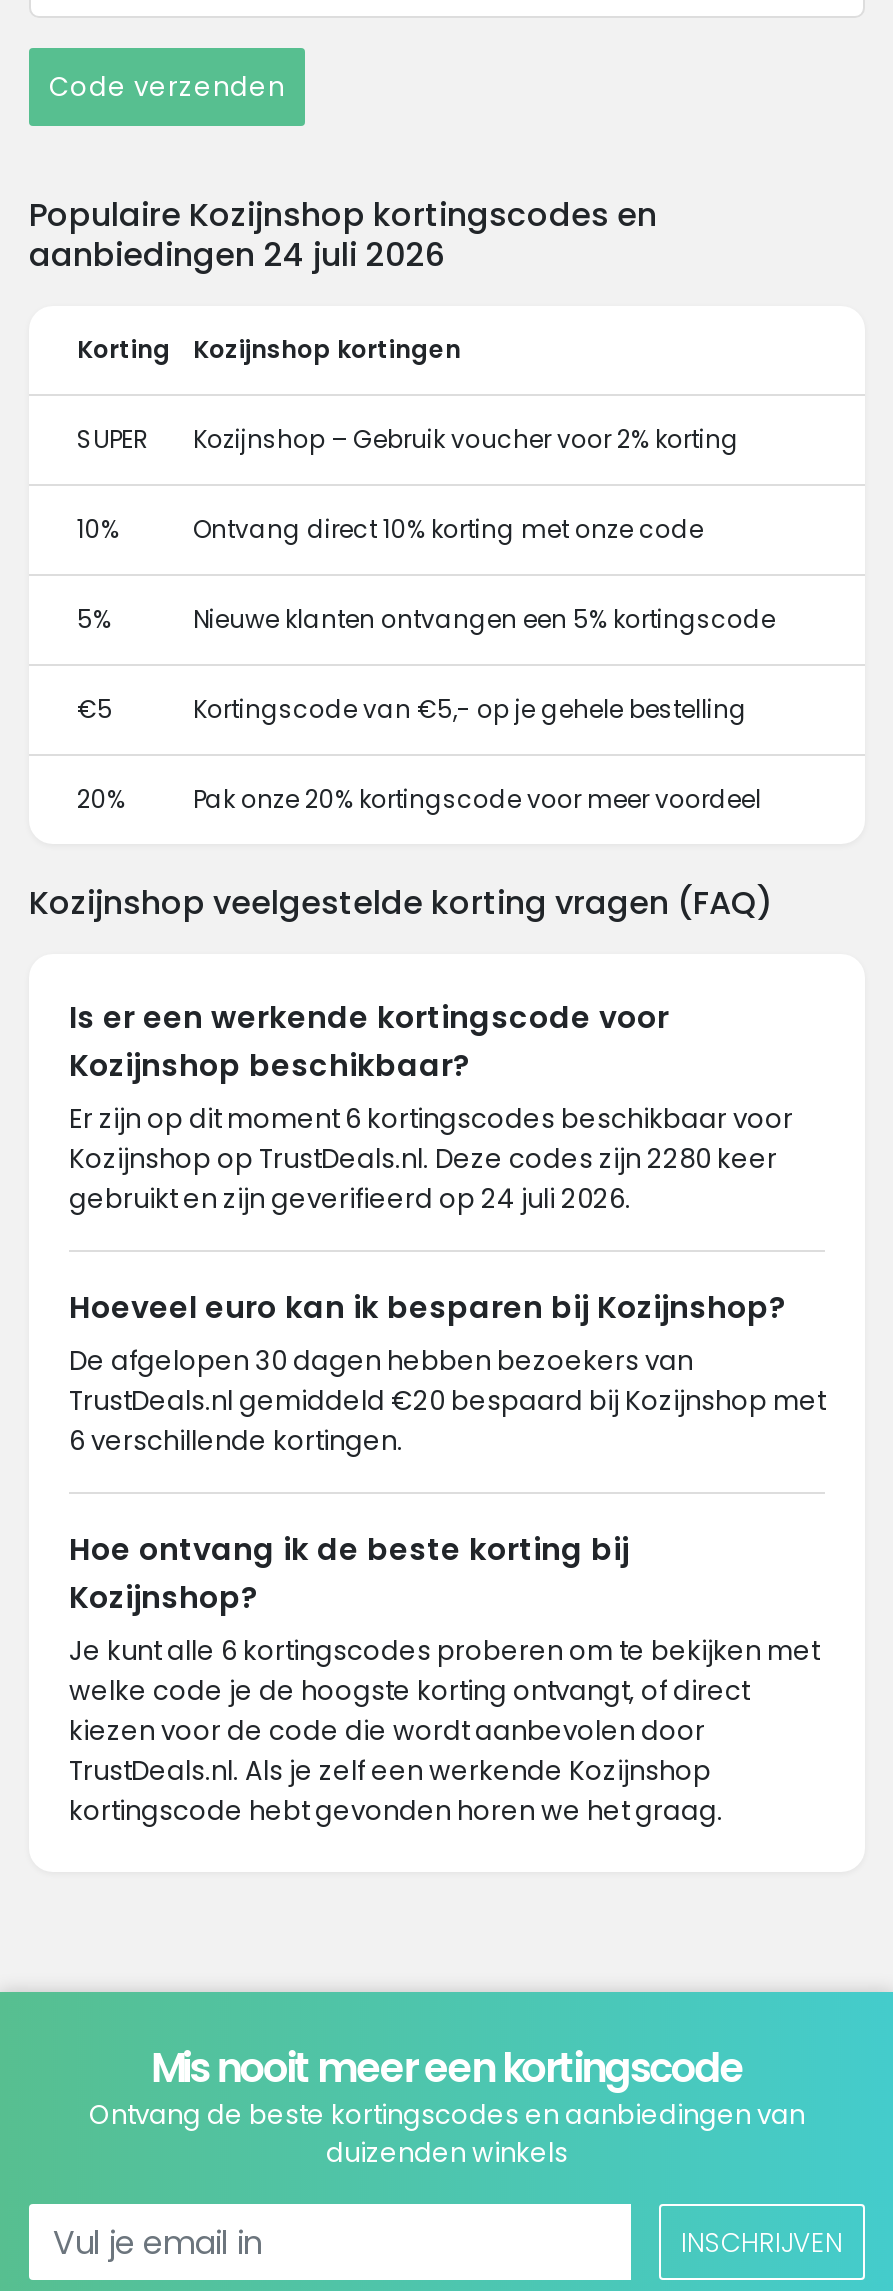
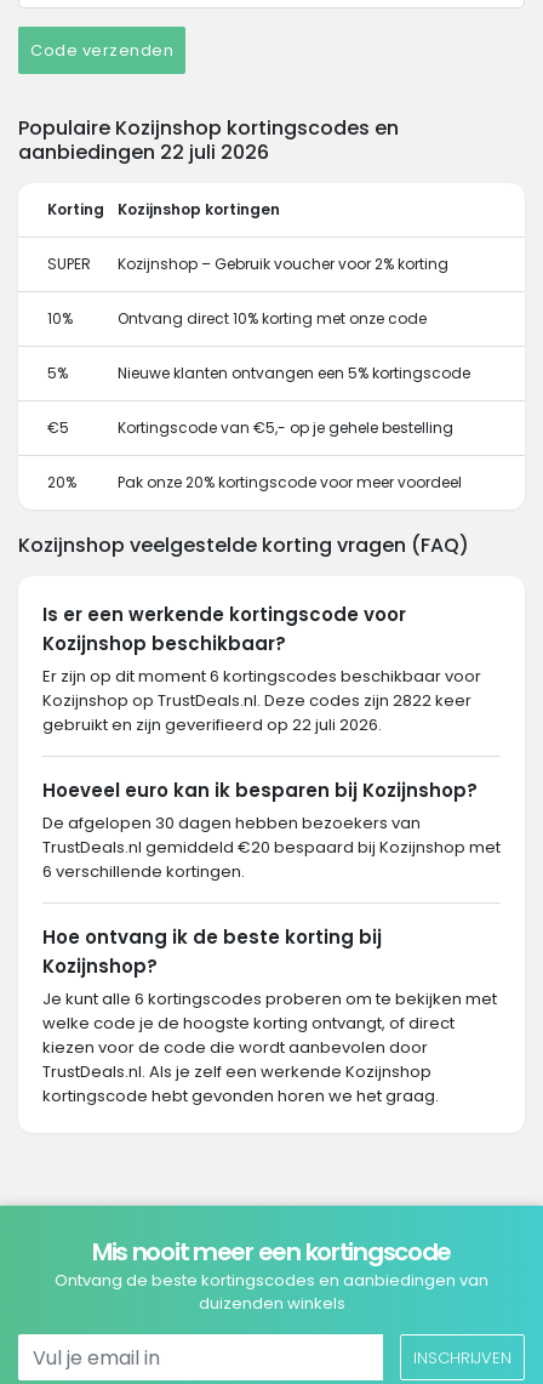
[29,232,445,278] aanbiedingen 24 juli 2026 -> [18,138,269,166] aanbiedingen 22 juli 2026
[69,1140,777,1178] Kozijnshop op TrustDeals.nl. Deze codes zijn 2280 keer -> [42,689,471,712] Kozijnshop op TrustDeals.nl. Deze codes zijn 2822 keer
[69,1180,631,1218] gebruikt en zijn geverifieerd op 24 juli 2026. -> [42,713,382,736] gebruikt en zijn geverifieerd op 22 juli 2026.

